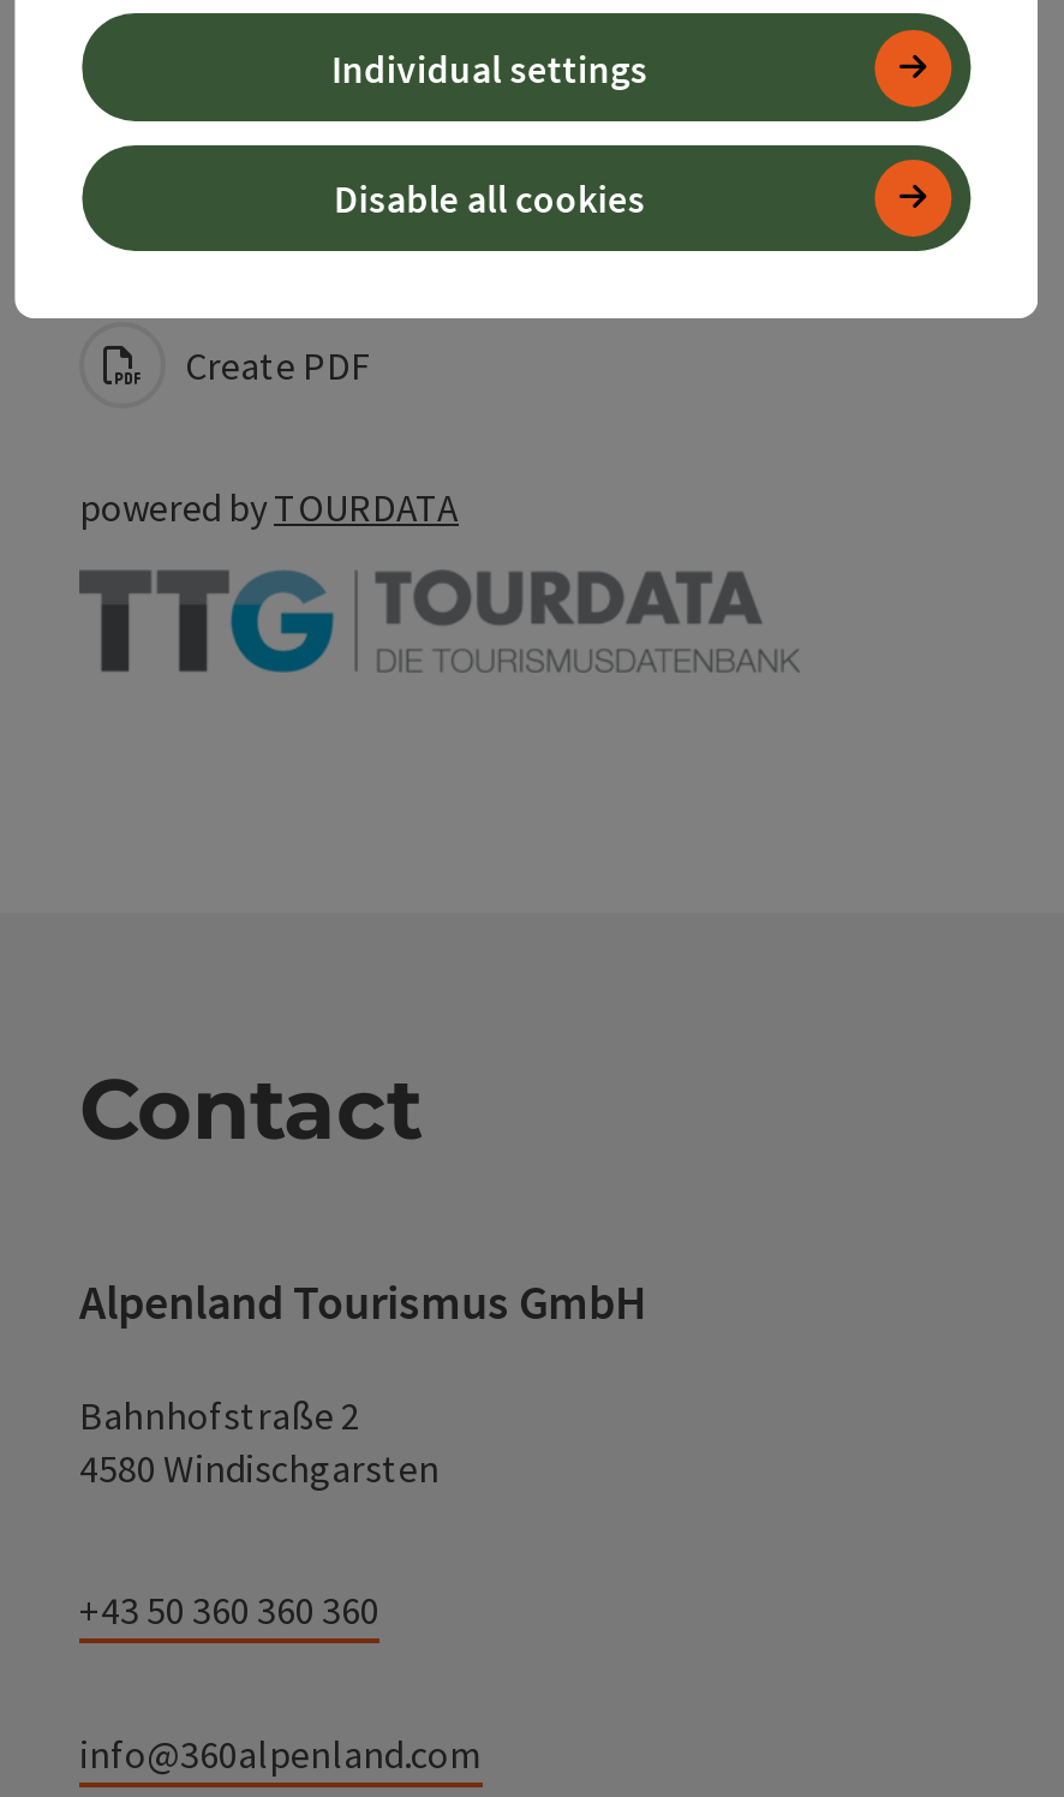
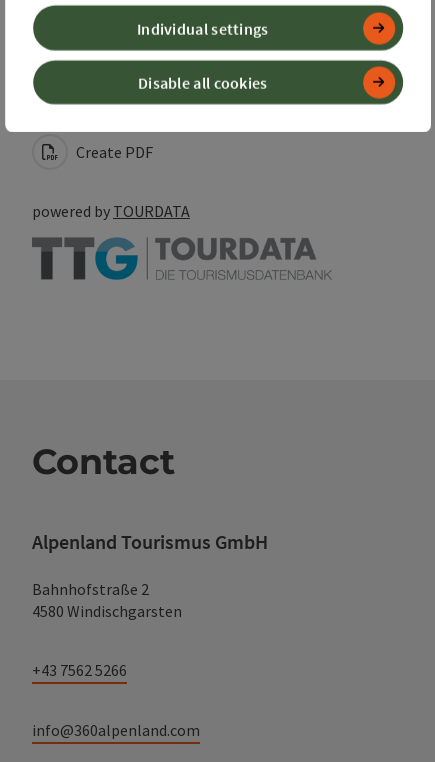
[79,1584,379,1632] +43 50 360 360 360 -> [32,659,127,679] +43 7562 5266

